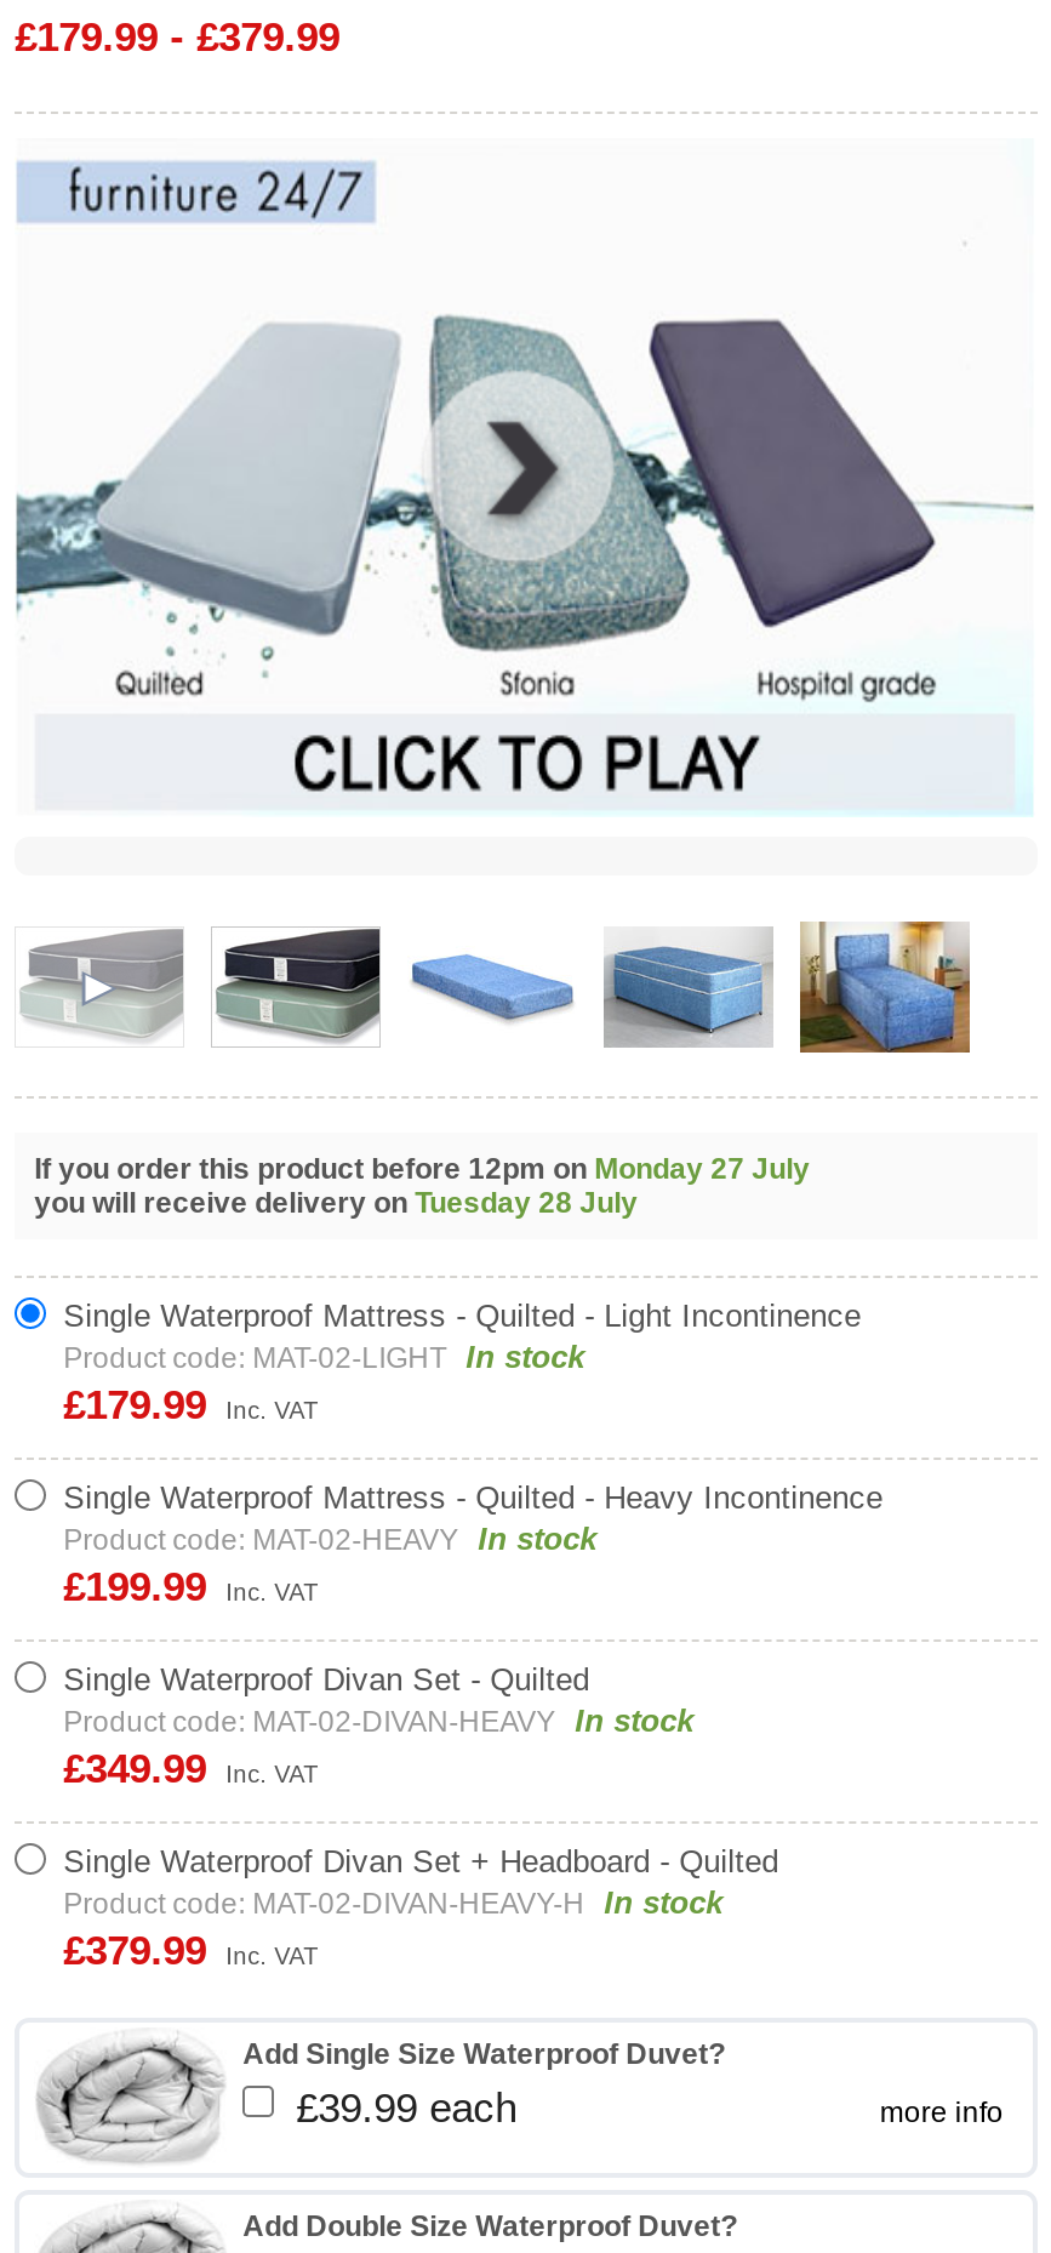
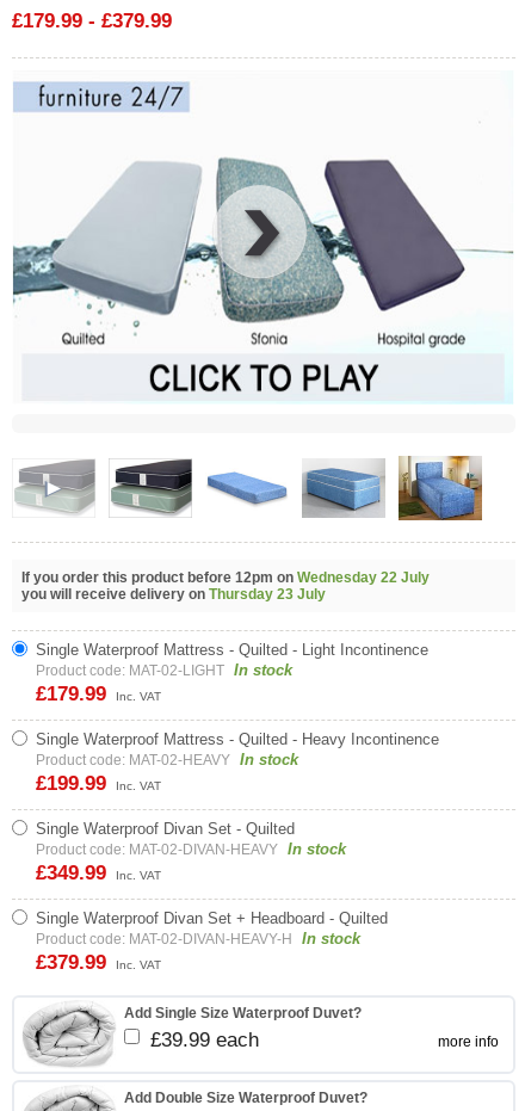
[34,1152,810,1186] If you order this product before 12pm on Monday 27 July -> [22,569,430,586] If you order this product before 12pm on Wednesday 22 July
[34,1186,638,1220] you will receive delivery on Tuesday 28 July -> [22,586,326,603] you will receive delivery on Thursday 23 July

